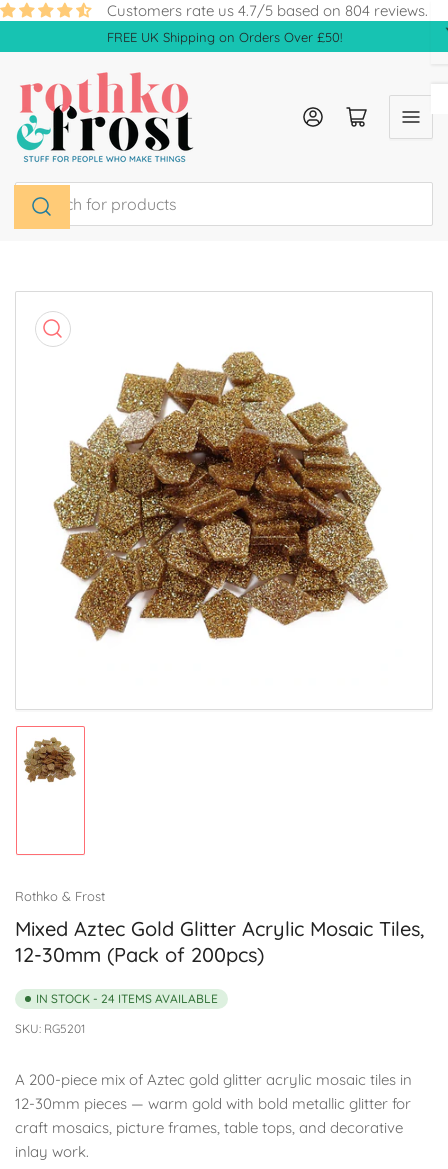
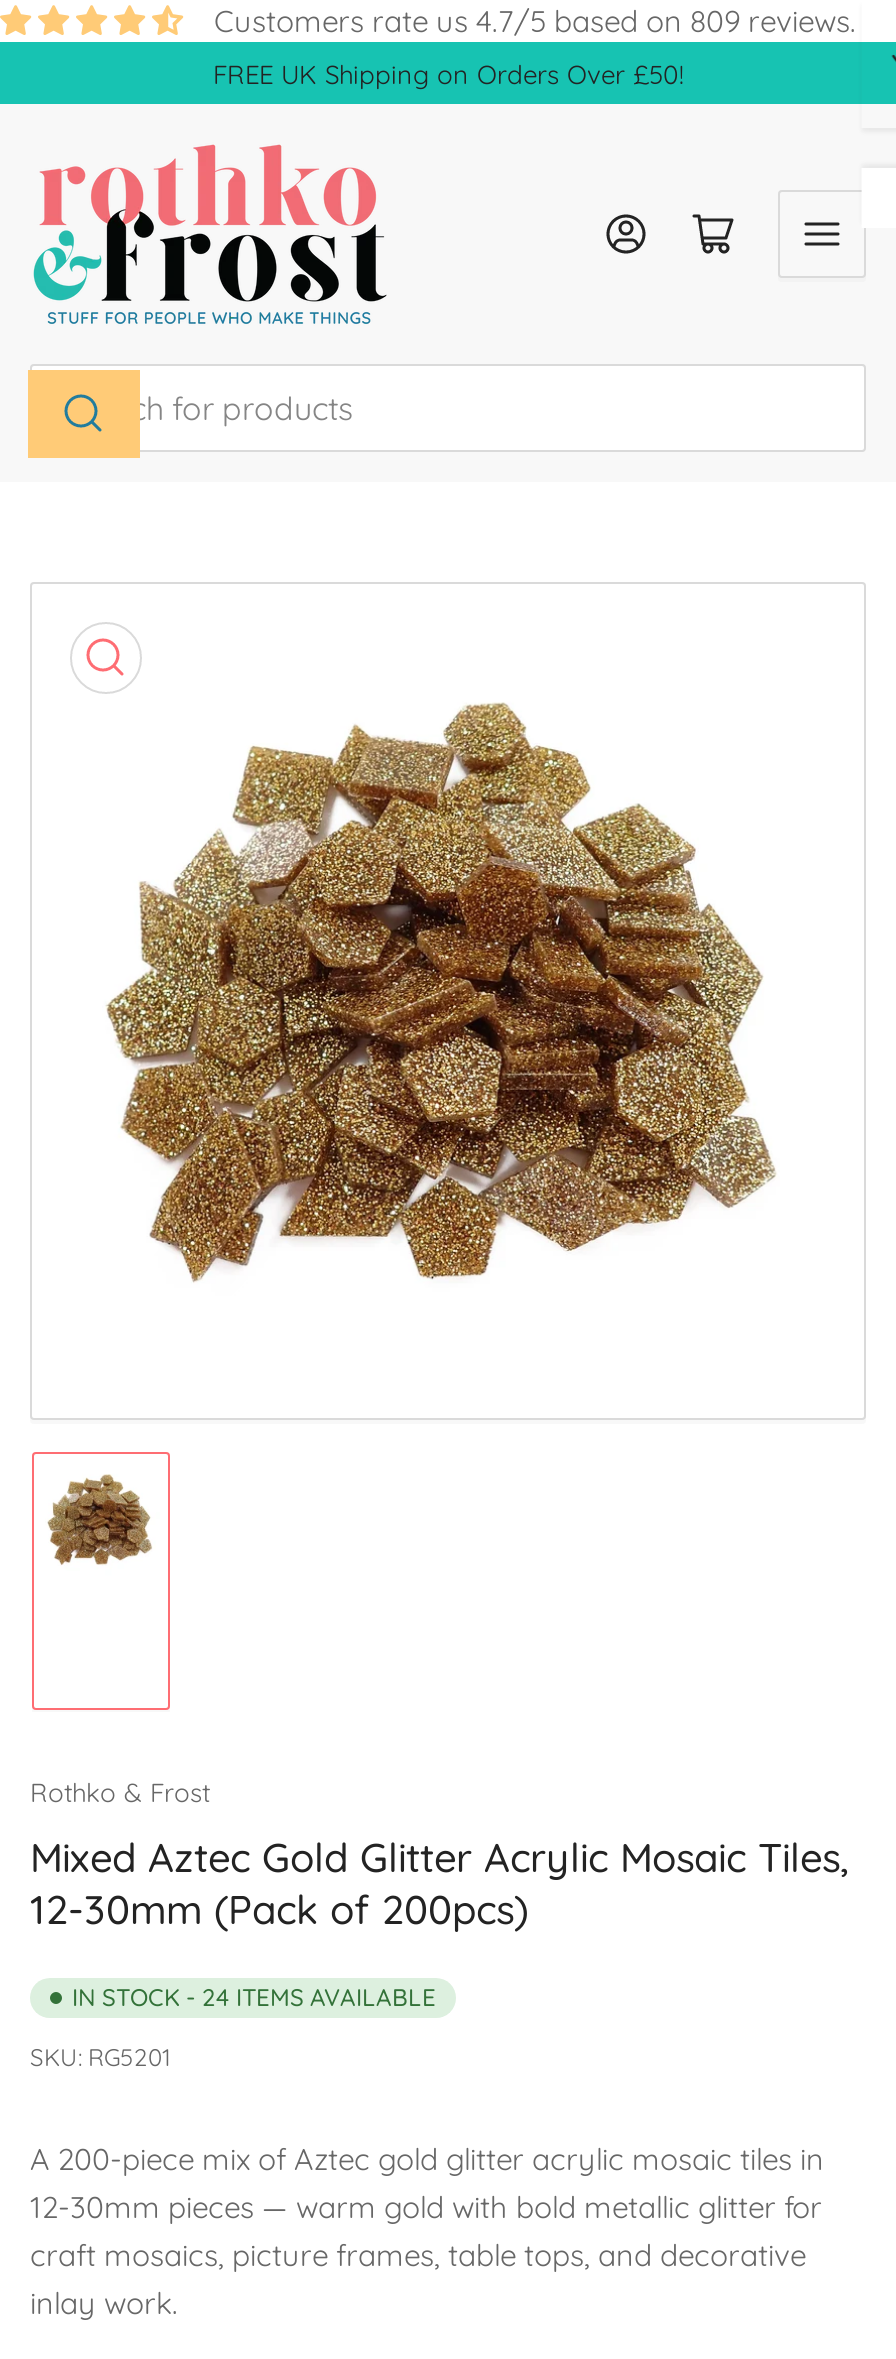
[107,1,428,20] Customers rate us 4.7/5 based on 804 reviews. -> [214,2,856,40] Customers rate us 4.7/5 based on 809 reviews.

